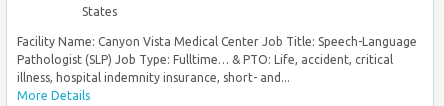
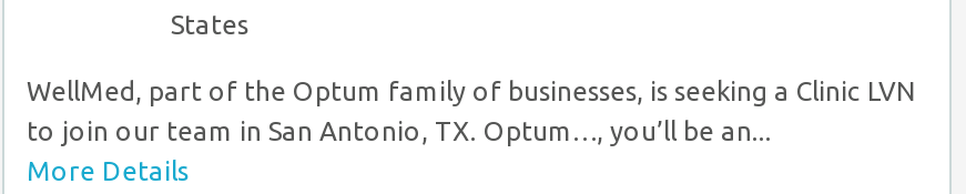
[17,35,417,84] Facility Name: Canyon Vista Medical Center Job Title: Speech-Language | Pathologist (SLP) Job Type: Fulltime… & PTO: Life, accident, critical | illness, hospital indemnity insurance, short- and... -> [27,76,916,145] WellMed, part of the Optum family of businesses, is seeking a Clinic LVN | to join our team in San Antonio, TX. Optum…, you’ll be an...

